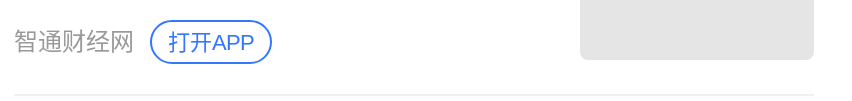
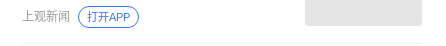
[14,28,134,56] 智通财经网 -> [22,10,70,24] 上观新闻

